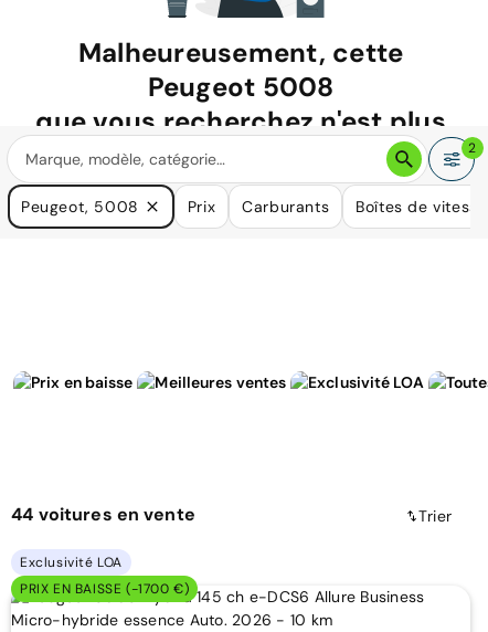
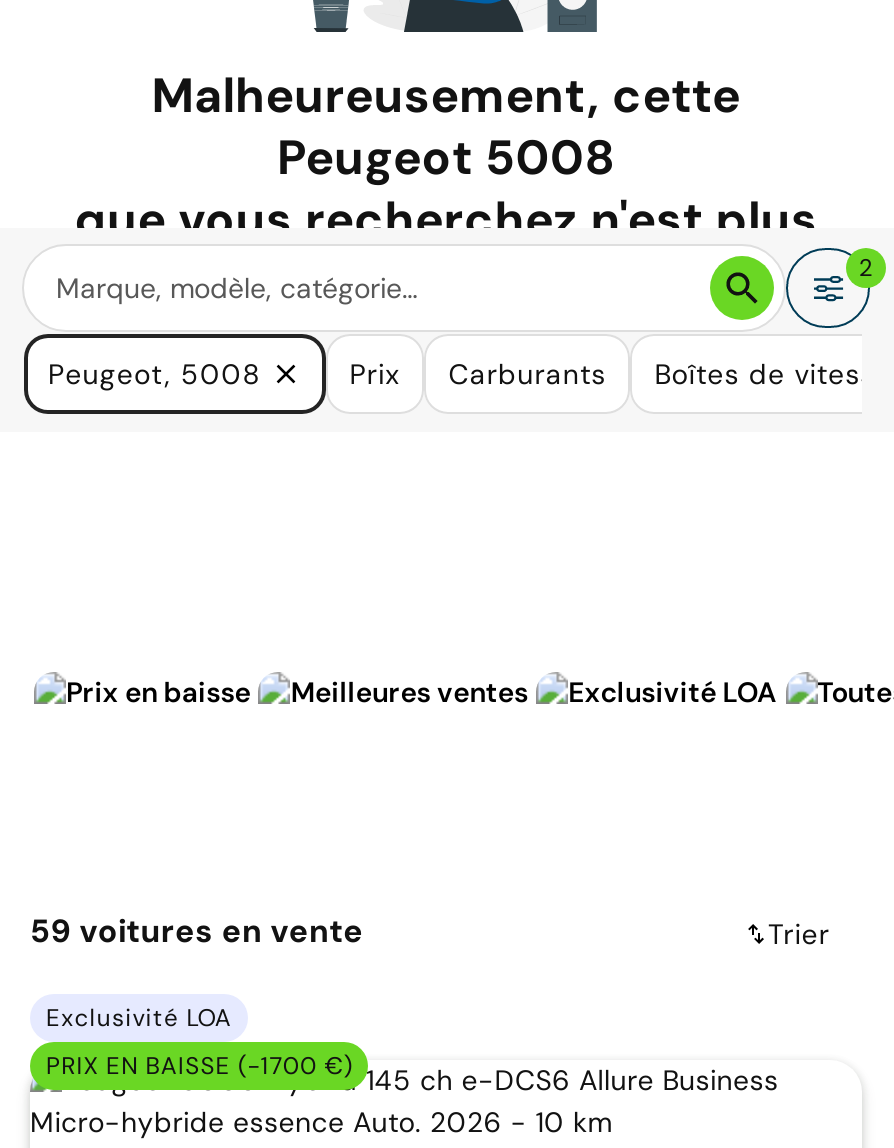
[11,503,195,526] 44 voitures en vente -> [30,911,364,953] 59 voitures en vente

